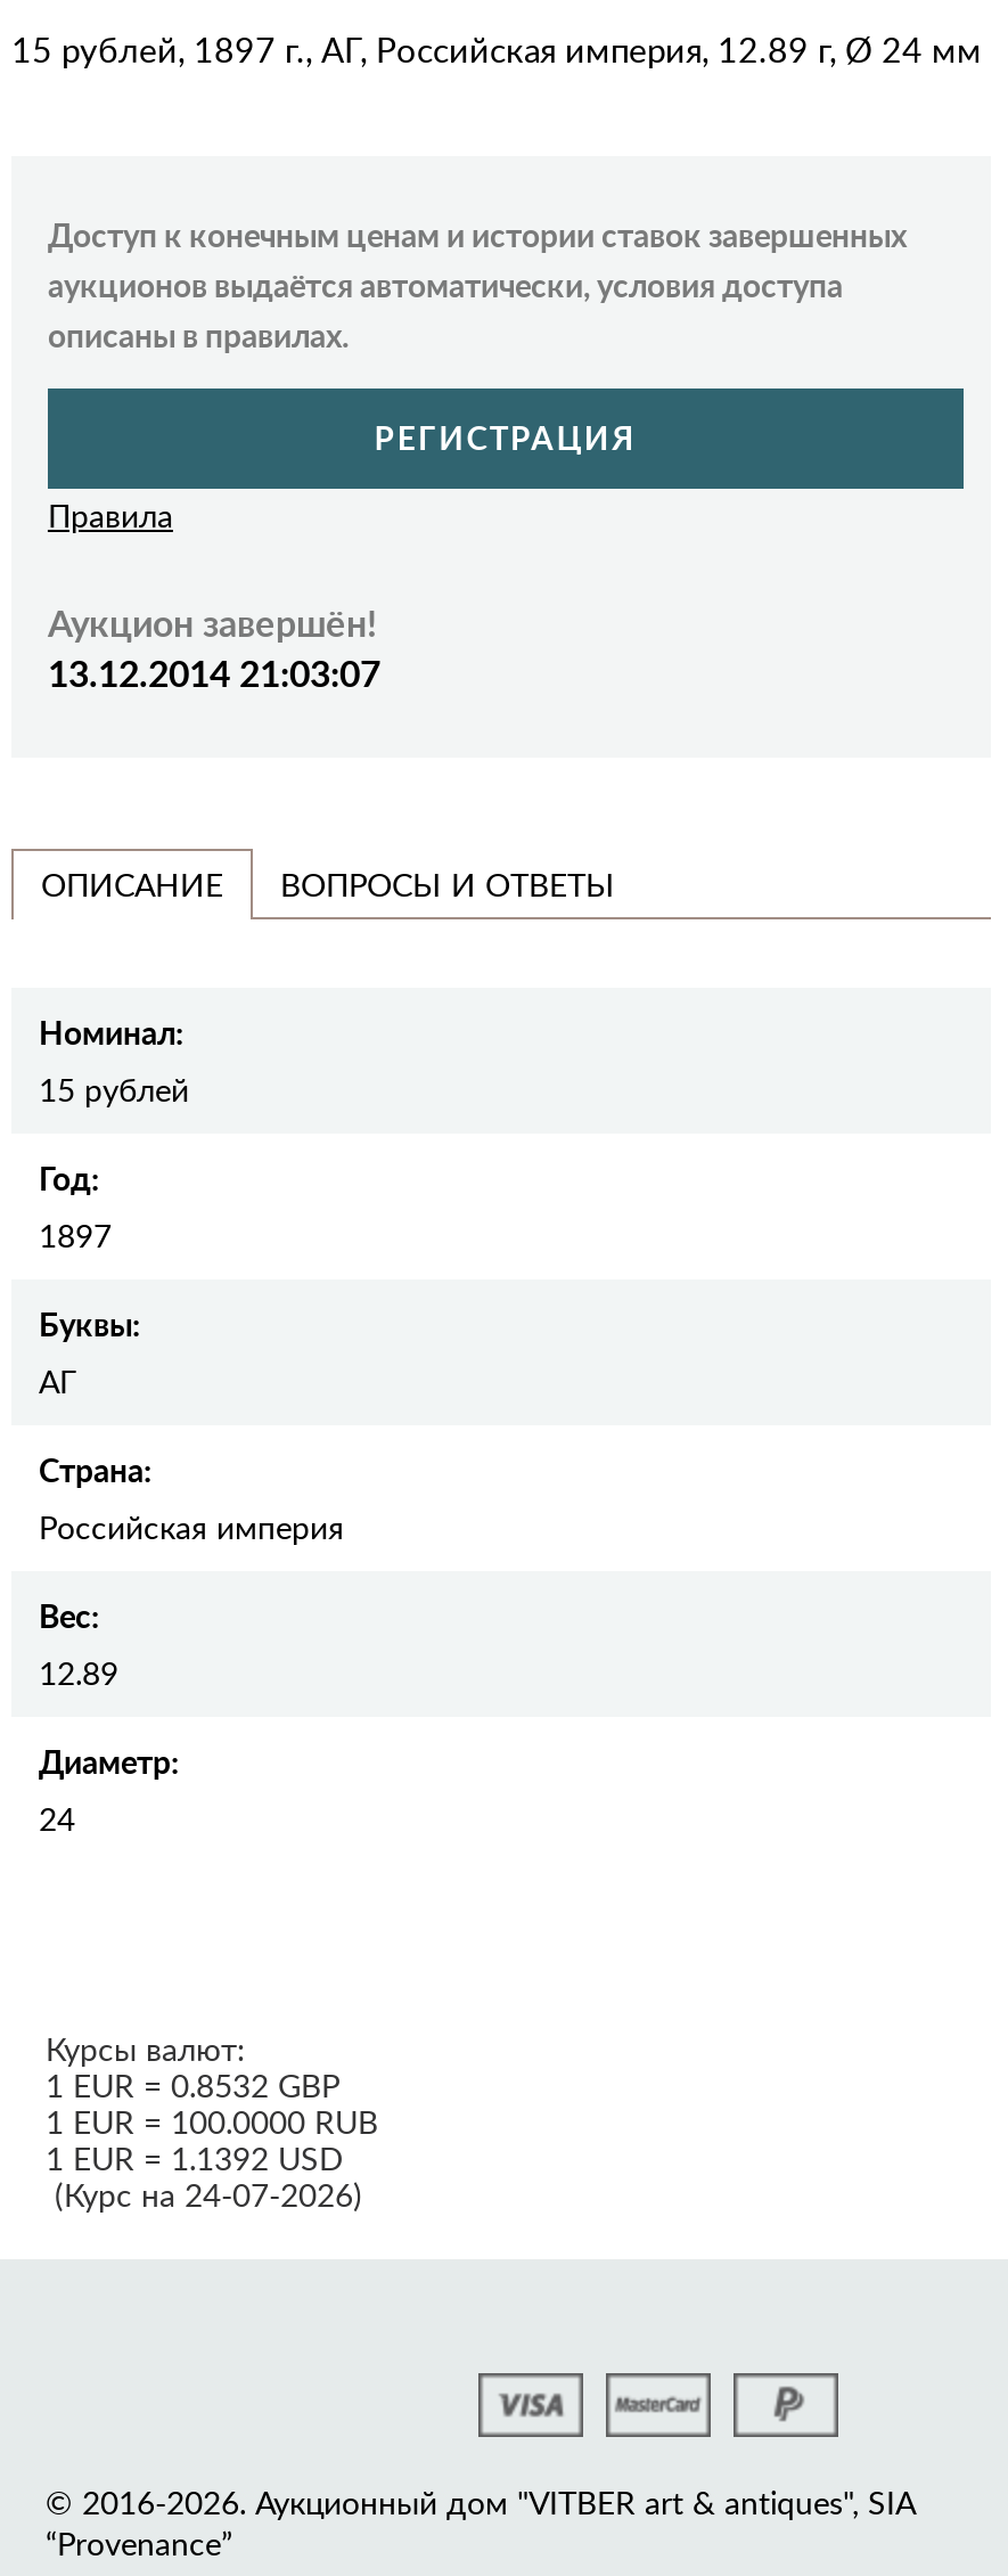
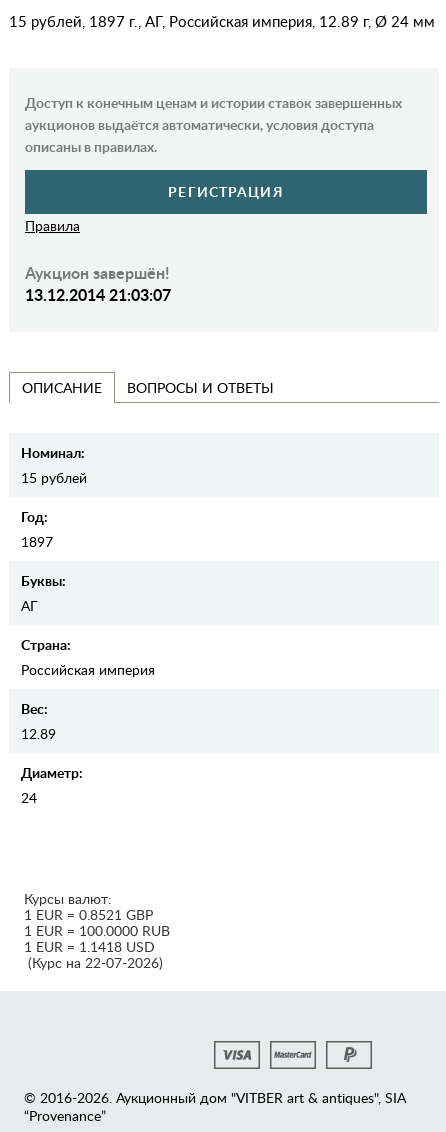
[46,2064,339,2108] 1 EUR = 0.8532 GBP -> [24,905,153,924] 1 EUR = 0.8521 GBP
[46,2137,344,2181] 1 EUR = 1.1392 USD -> [24,937,155,956] 1 EUR = 1.1418 USD
[46,2174,362,2217] (Курс на 24-07-2026) -> [24,953,163,972] (Курс на 22-07-2026)

